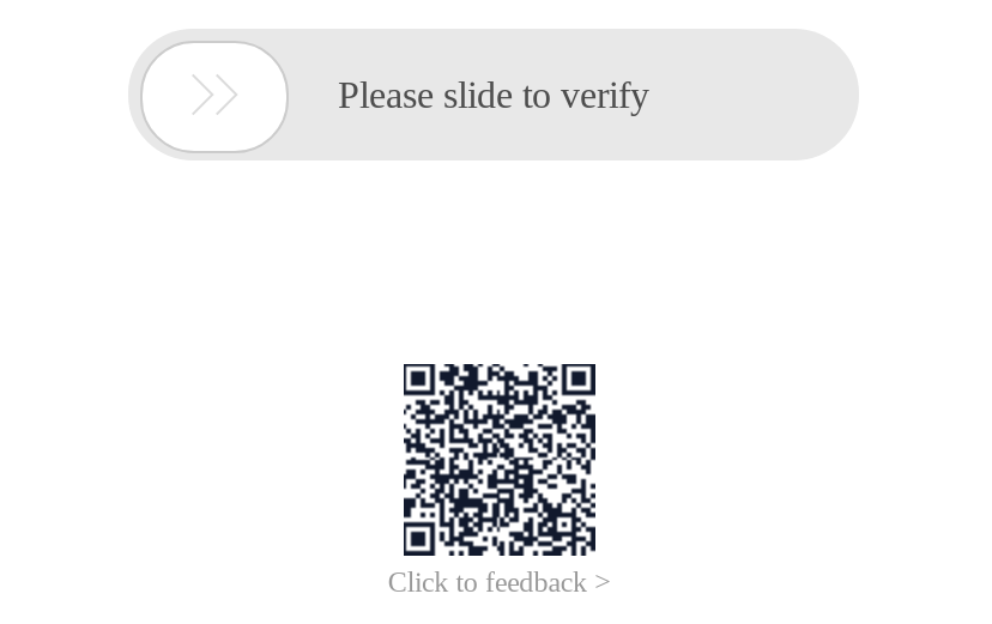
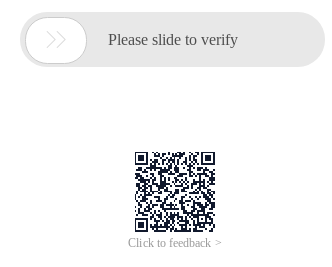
[401,364,598,558] [image] -> [134,151,216,233] [image]

